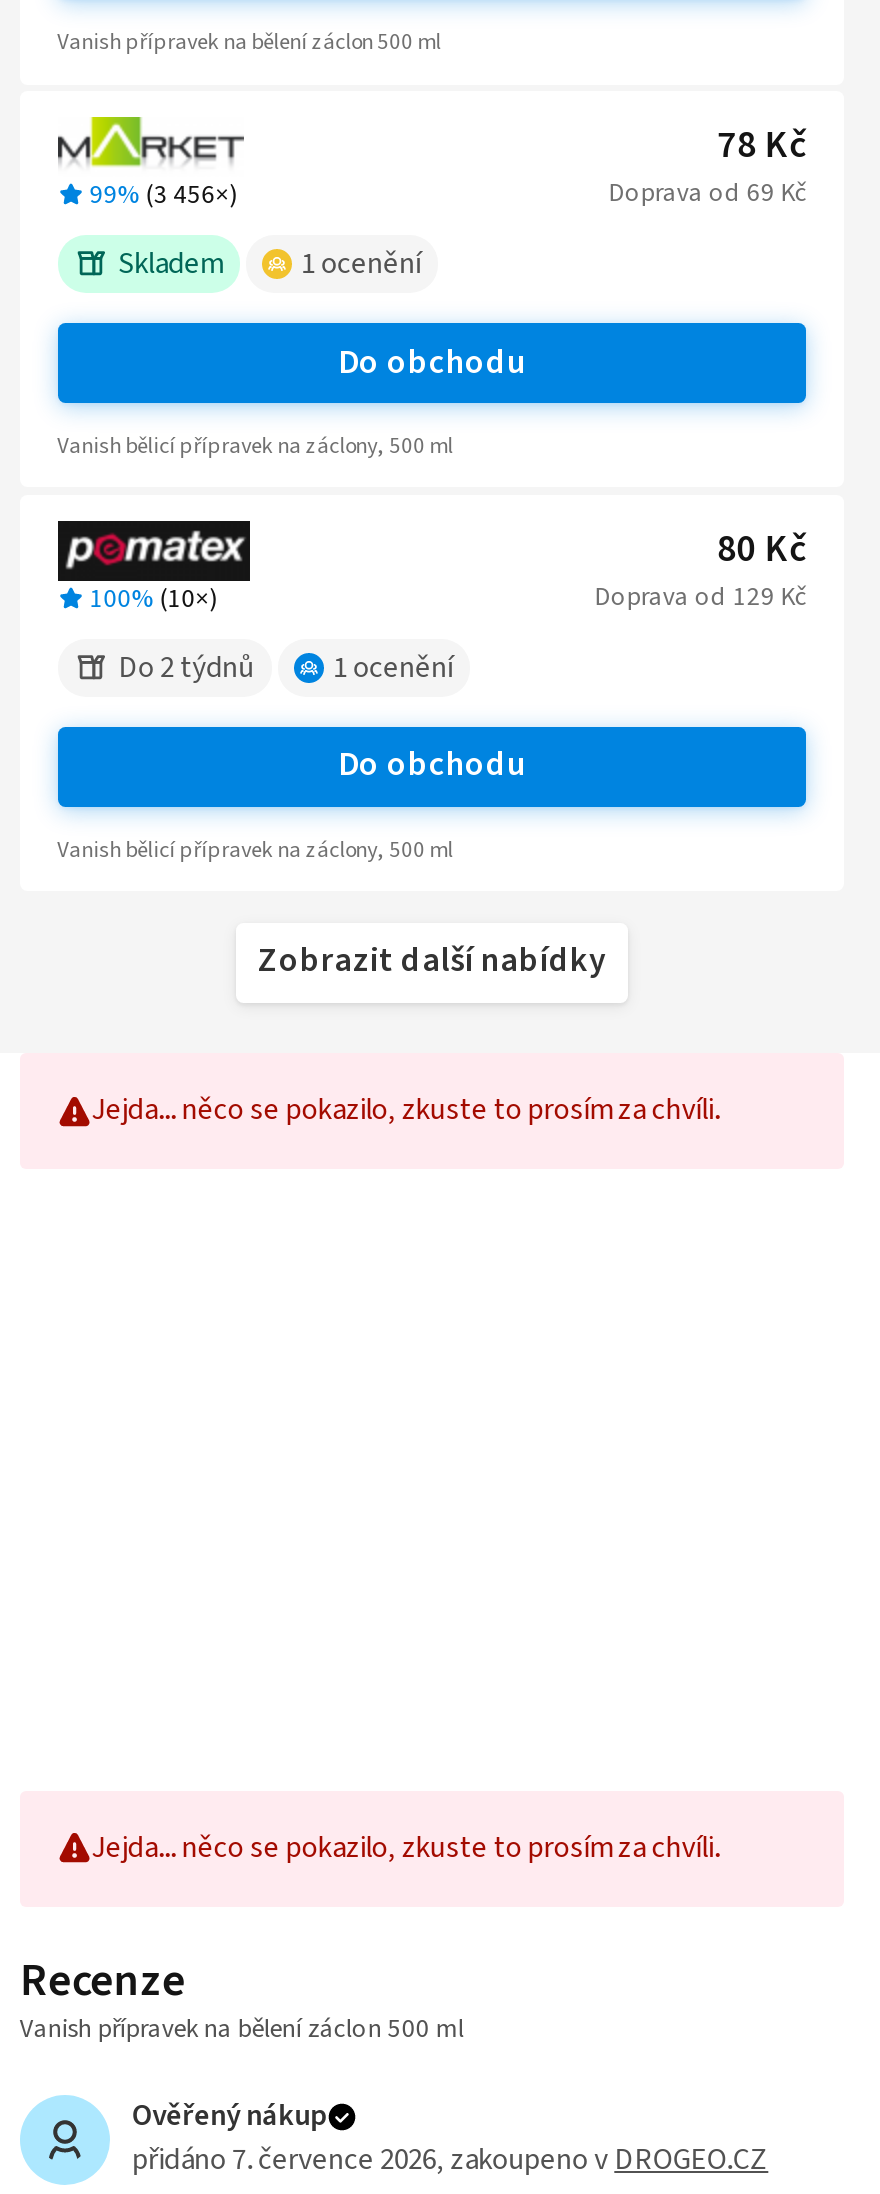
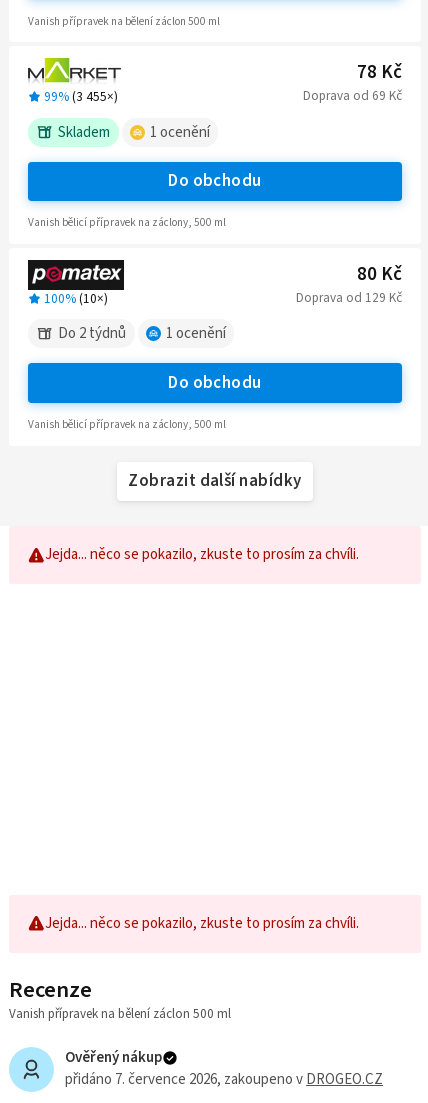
[90,176,238,212] 99% (3 456×) -> [44,88,118,106] 99% (3 455×)

